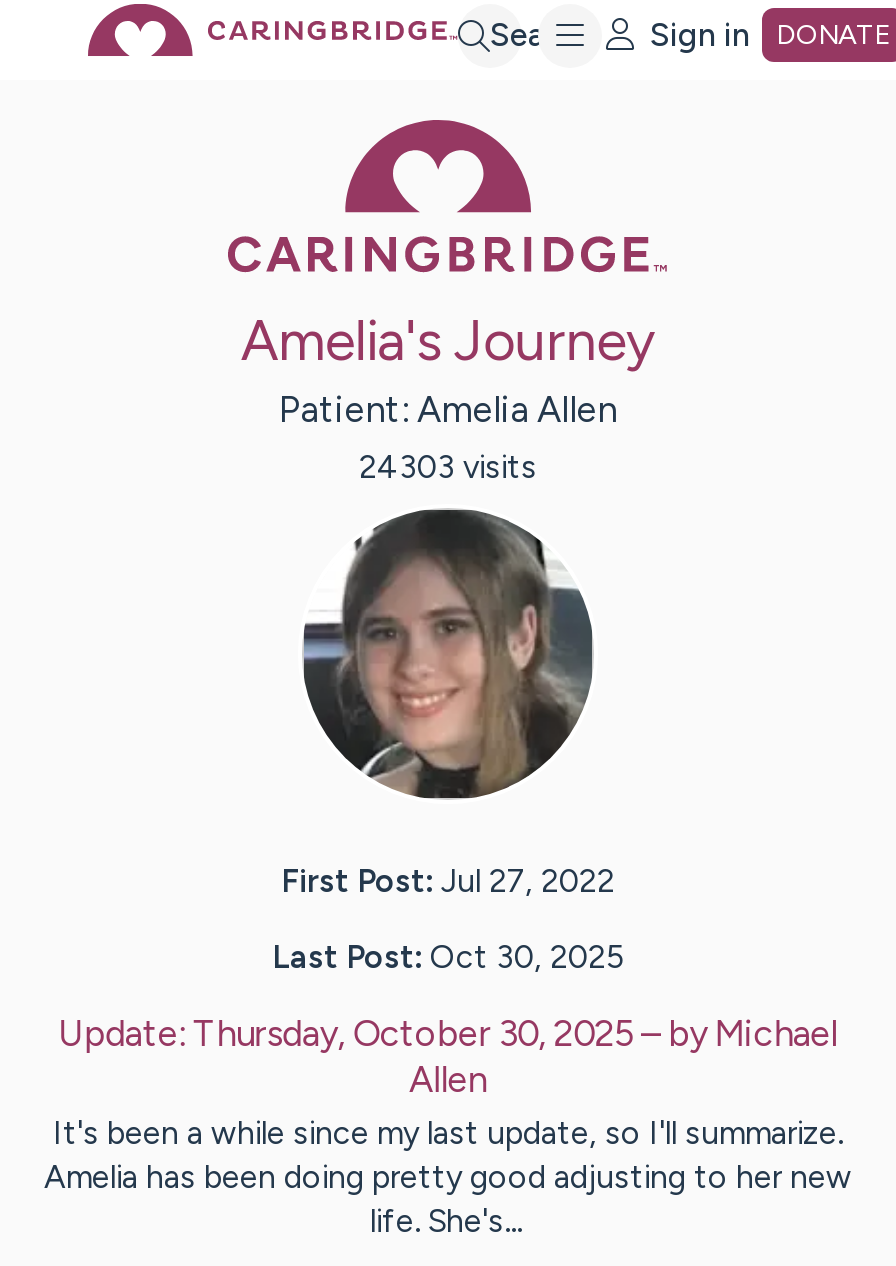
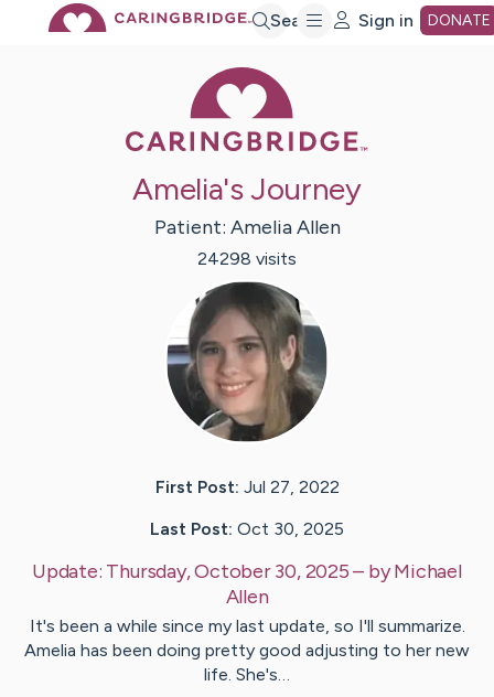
[359,449,537,487] 24303 visits -> [197,248,297,269] 24298 visits

